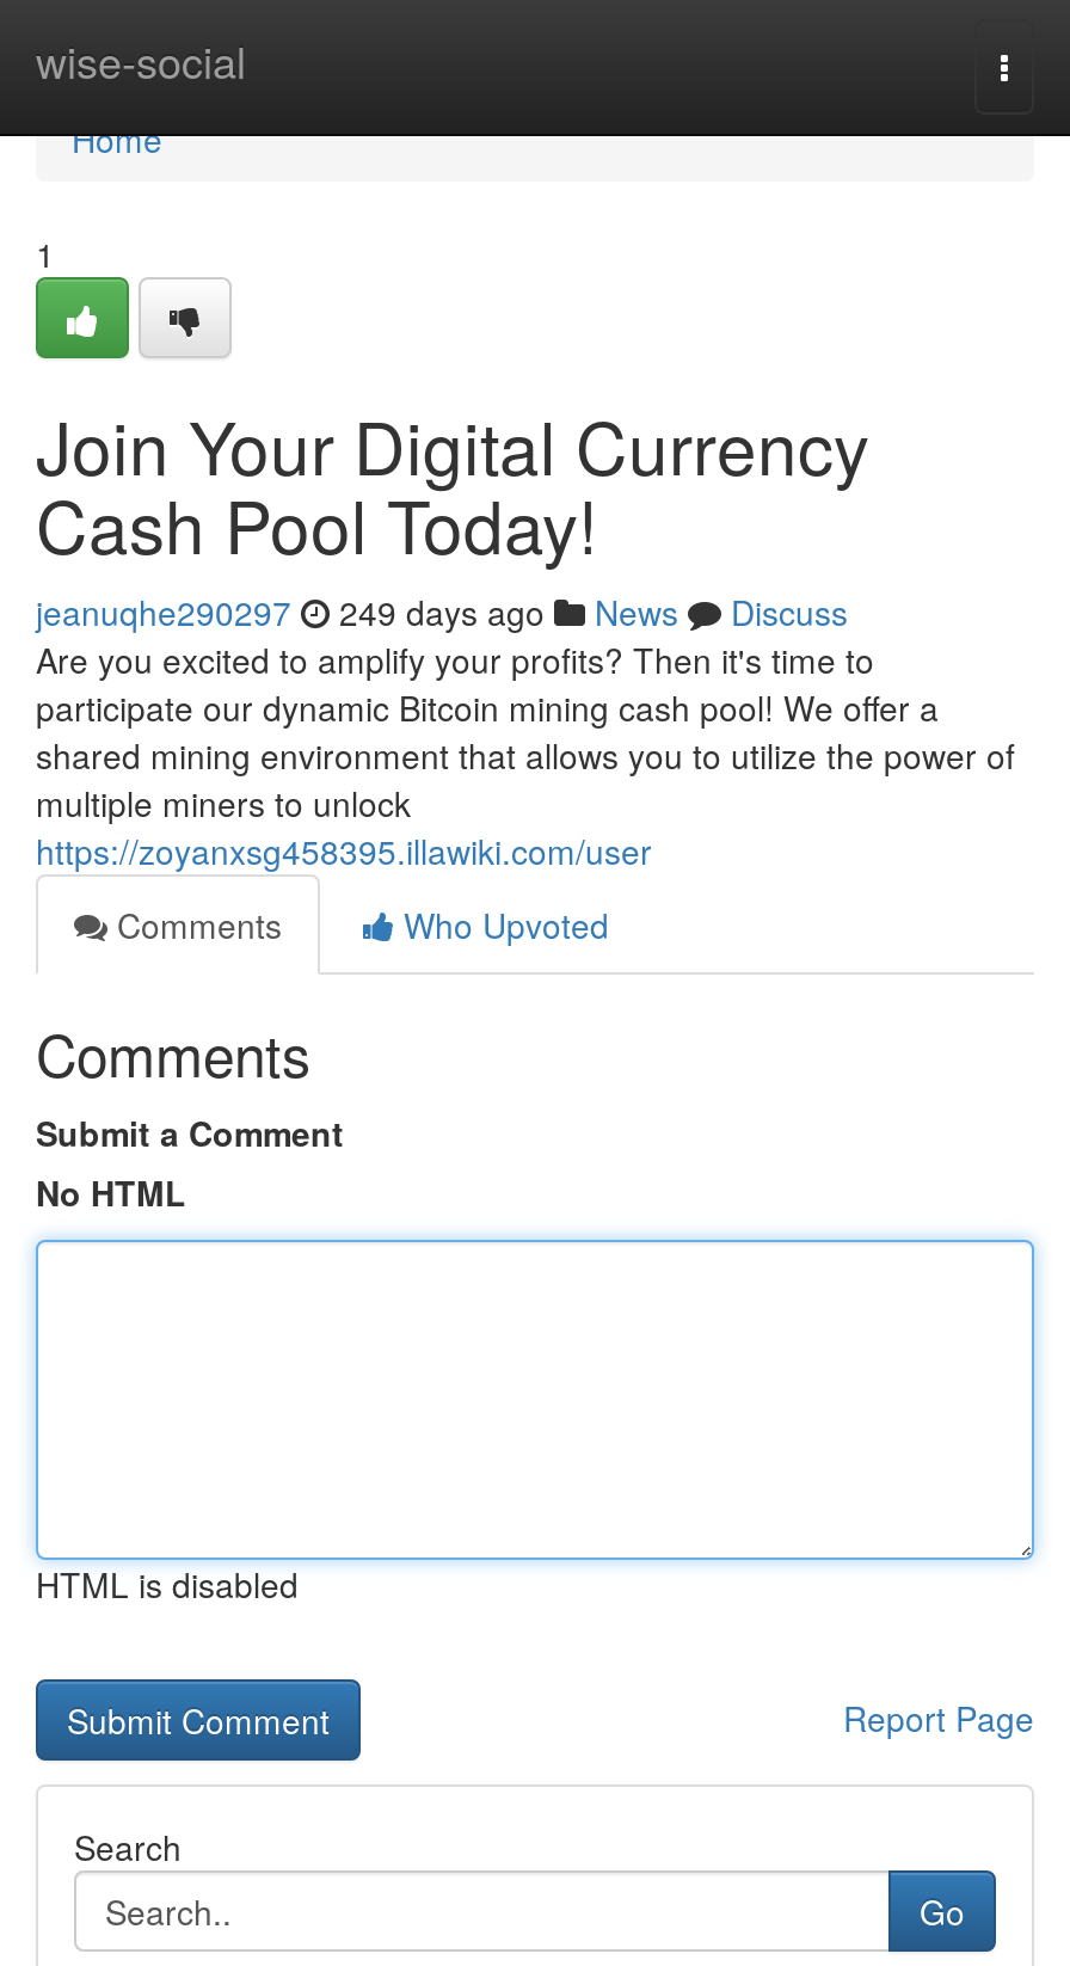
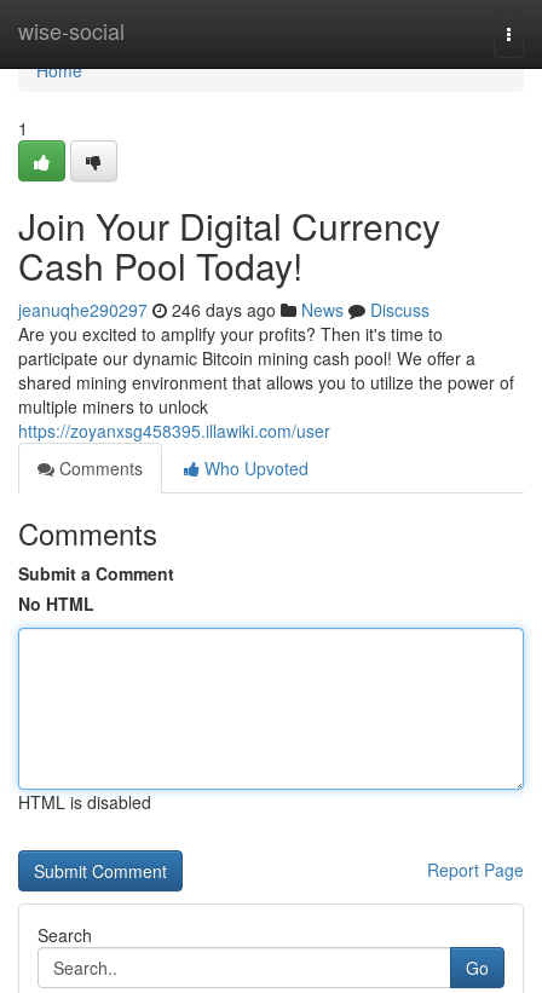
[36,588,848,635] jeanuqhe290297 249 days ago News Discuss -> [18,298,429,322] jeanuqhe290297 246 days ago News Discuss

